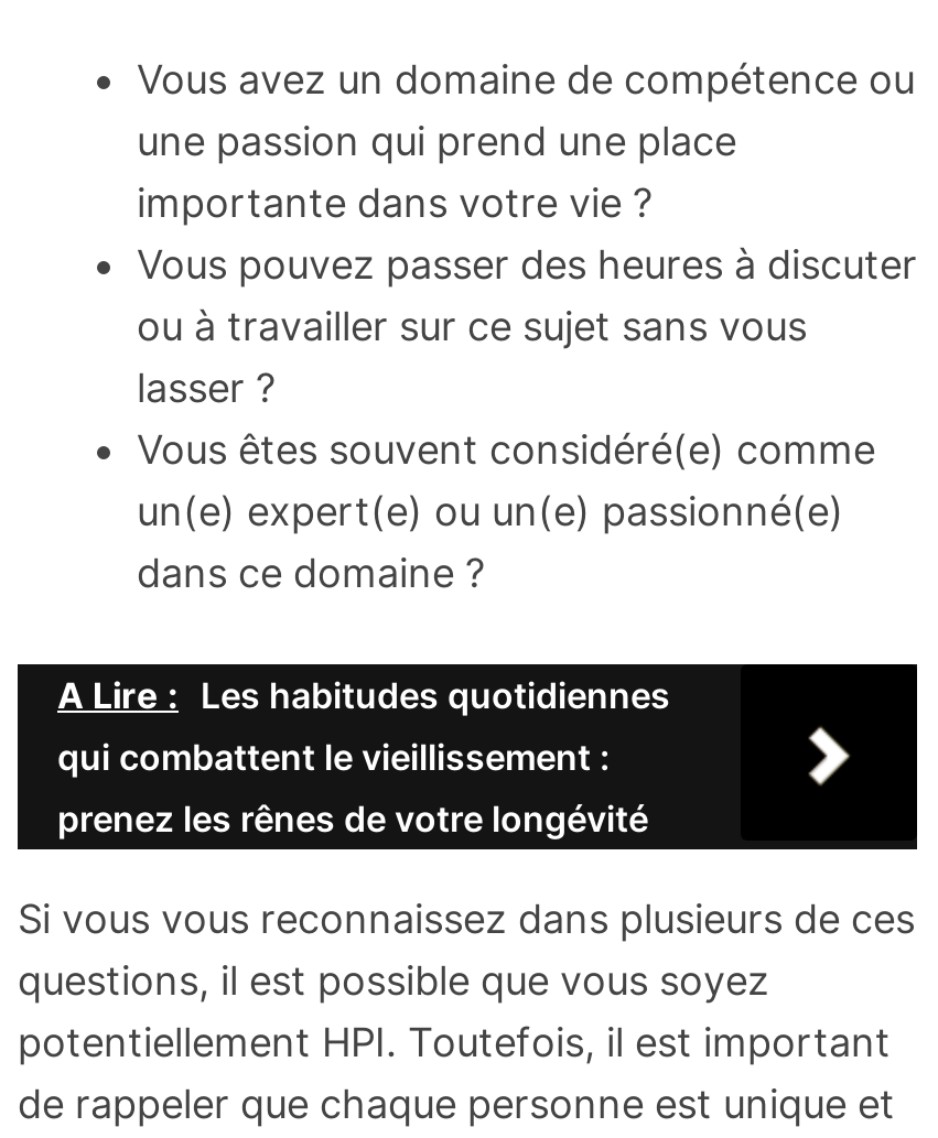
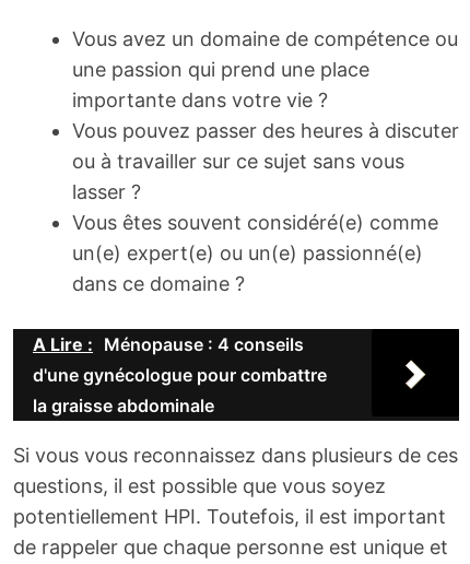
[57,674,670,841] A Lire : Les habitudes quotidiennes | qui combattent le vieillissement : | prenez les rênes de votre longévité -> [33,334,327,417] A Lire : Ménopause : 4 conseils | d'une gynécologue pour combattre | la graisse abdominale

